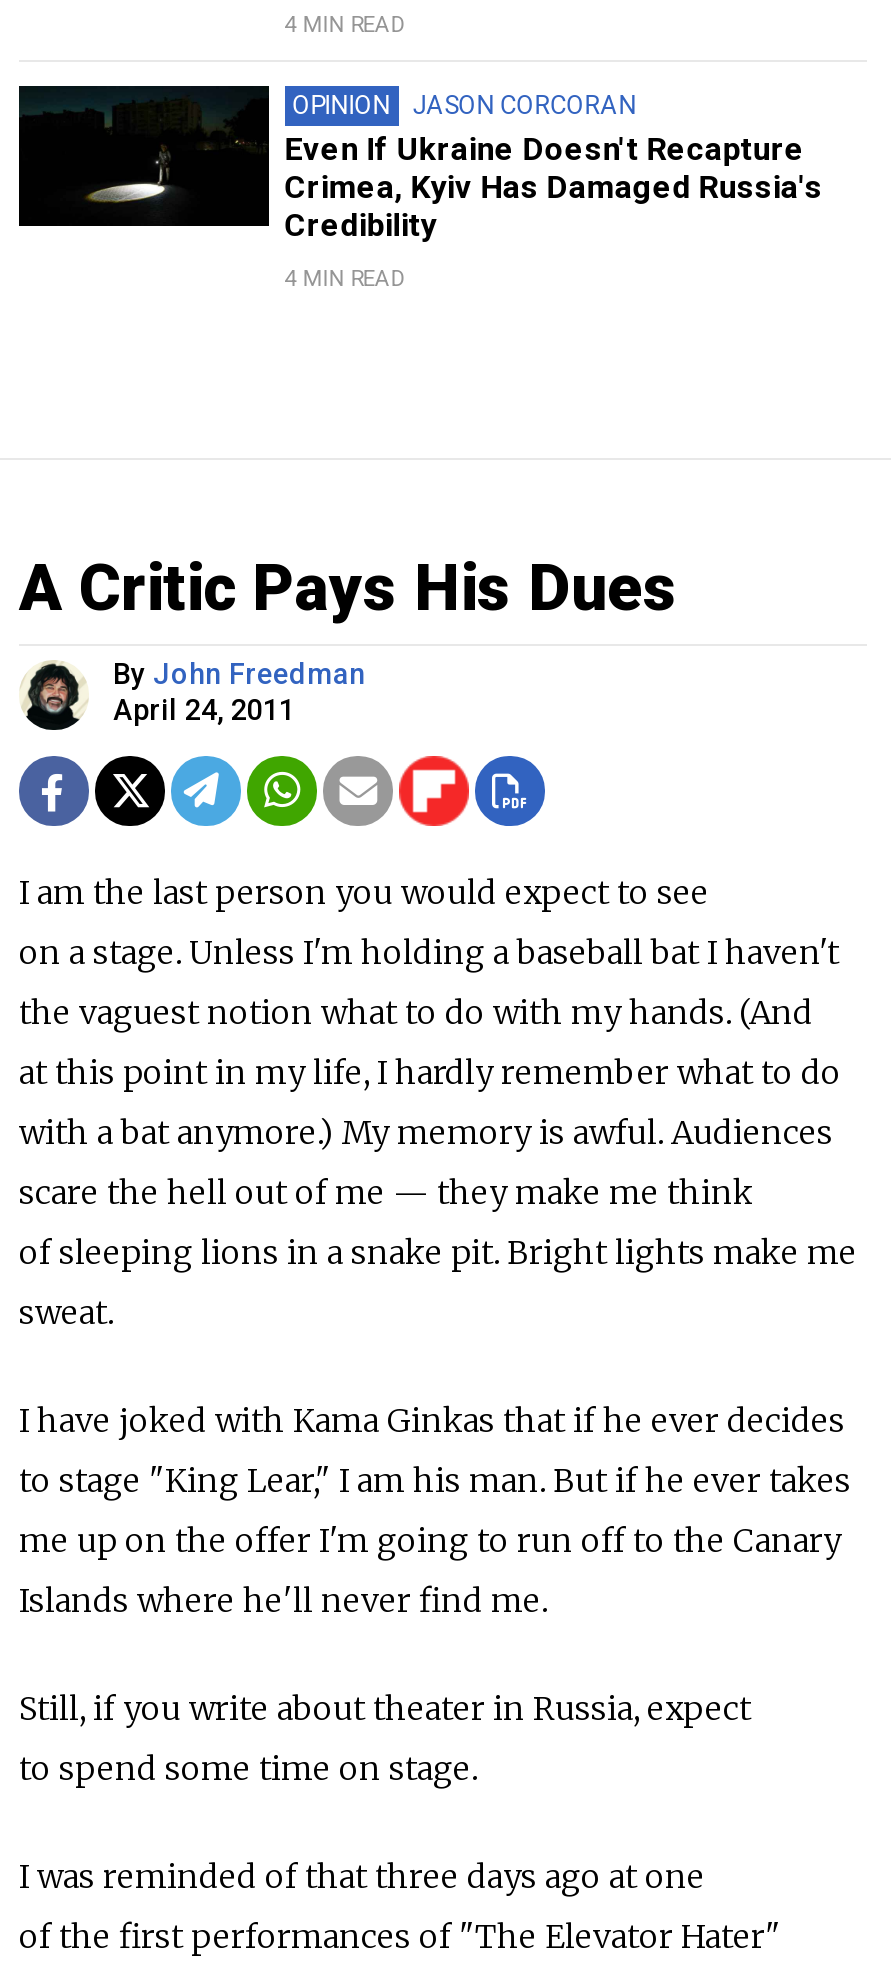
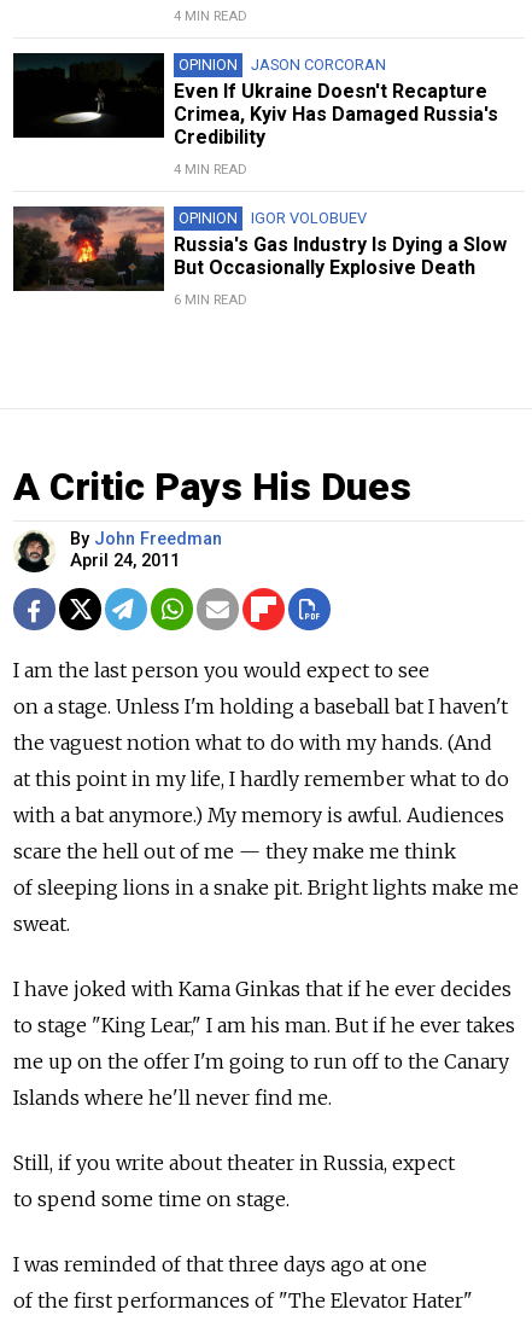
none -> [12,205,506,308] [image] | OPINION | IGOR VOLOBUEV | Russia's Gas Industry Is Dying a Slow | But Occasionally Explosive Death | 6 MIN READ

